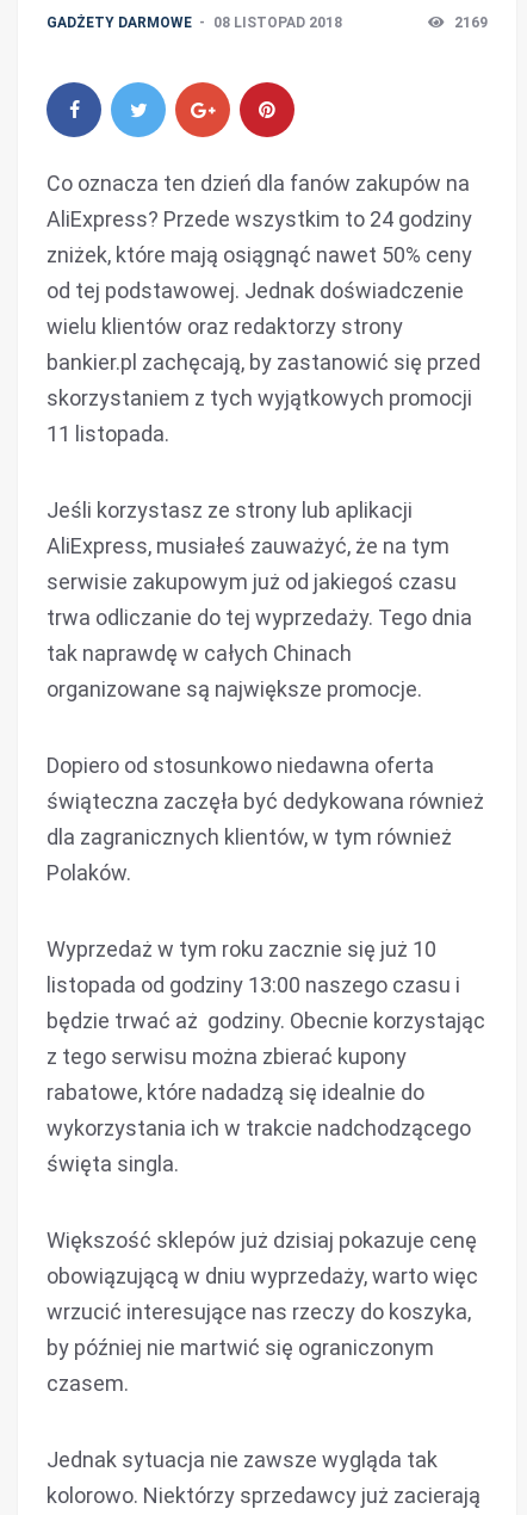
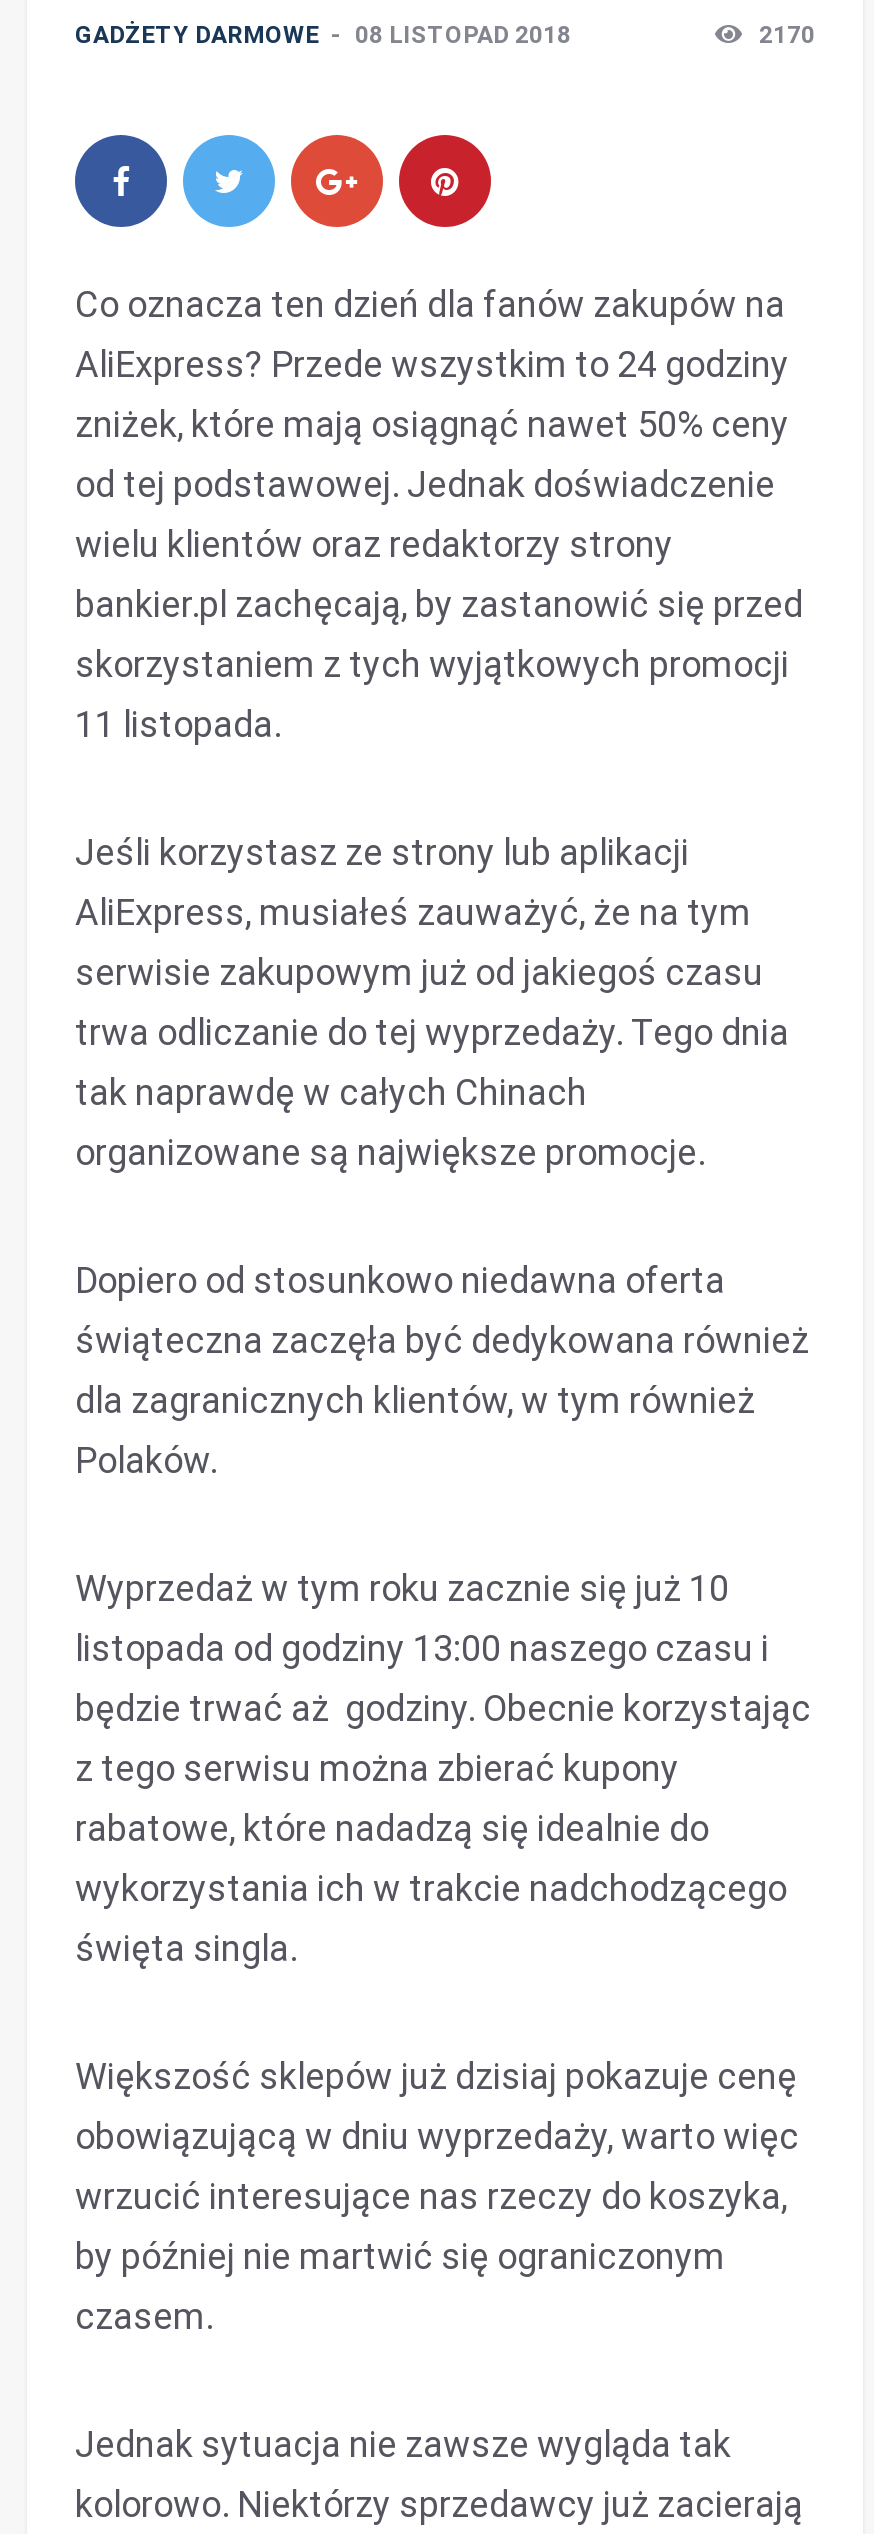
[454,14,488,31] 2169 -> [759,21,815,49] 2170

